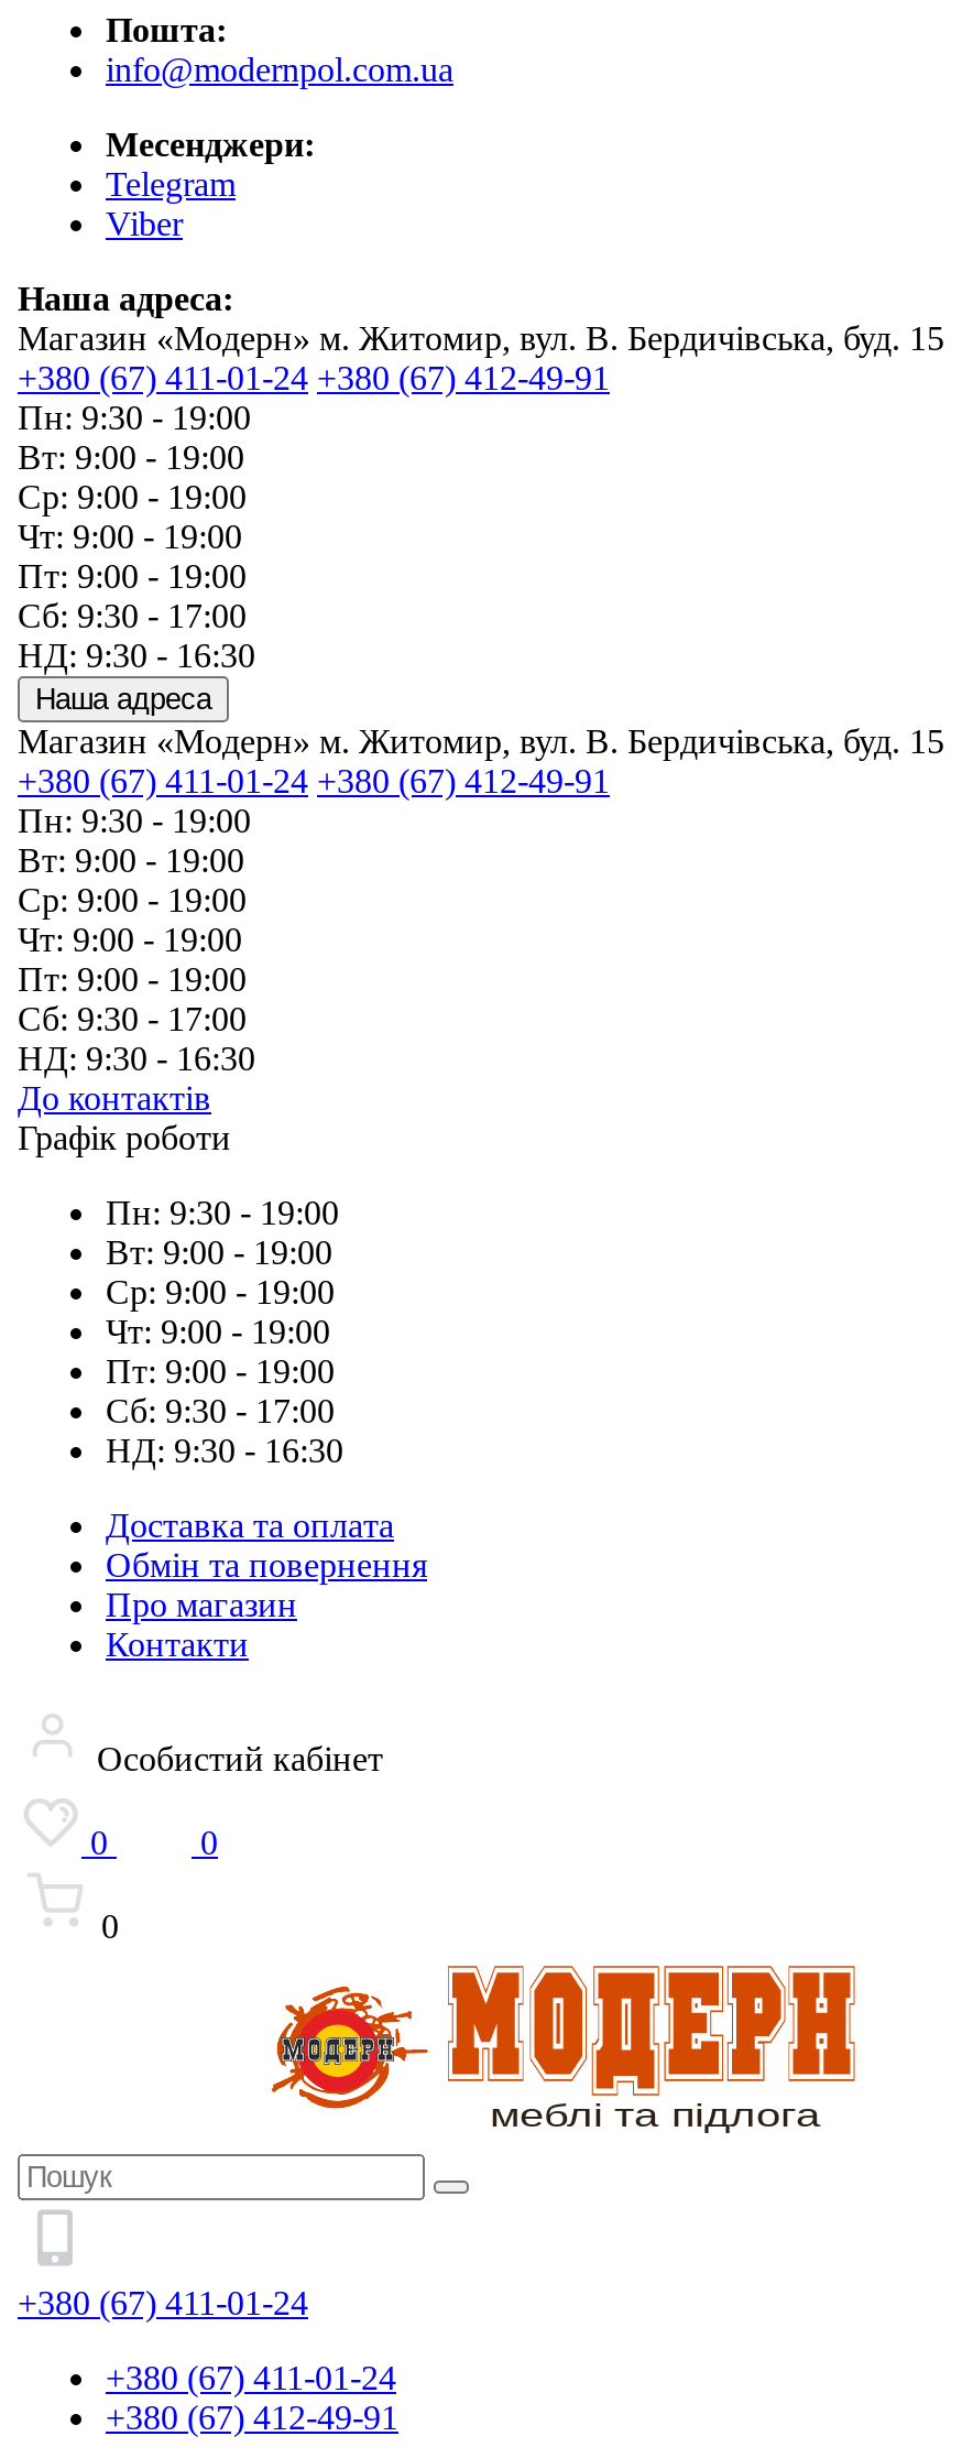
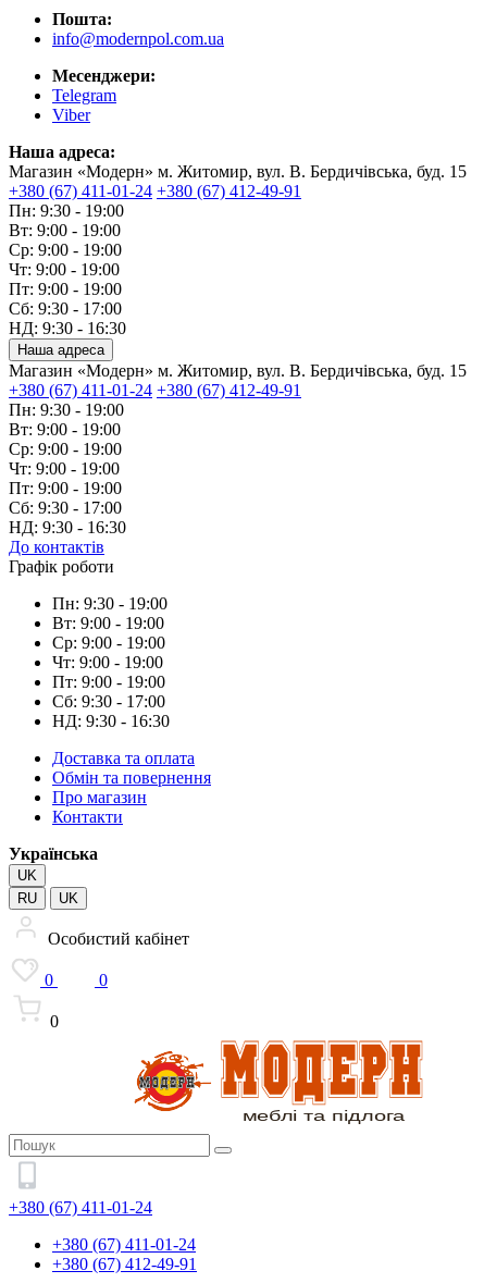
none -> [9,844,98,906] Українська | UK | RU | UK

